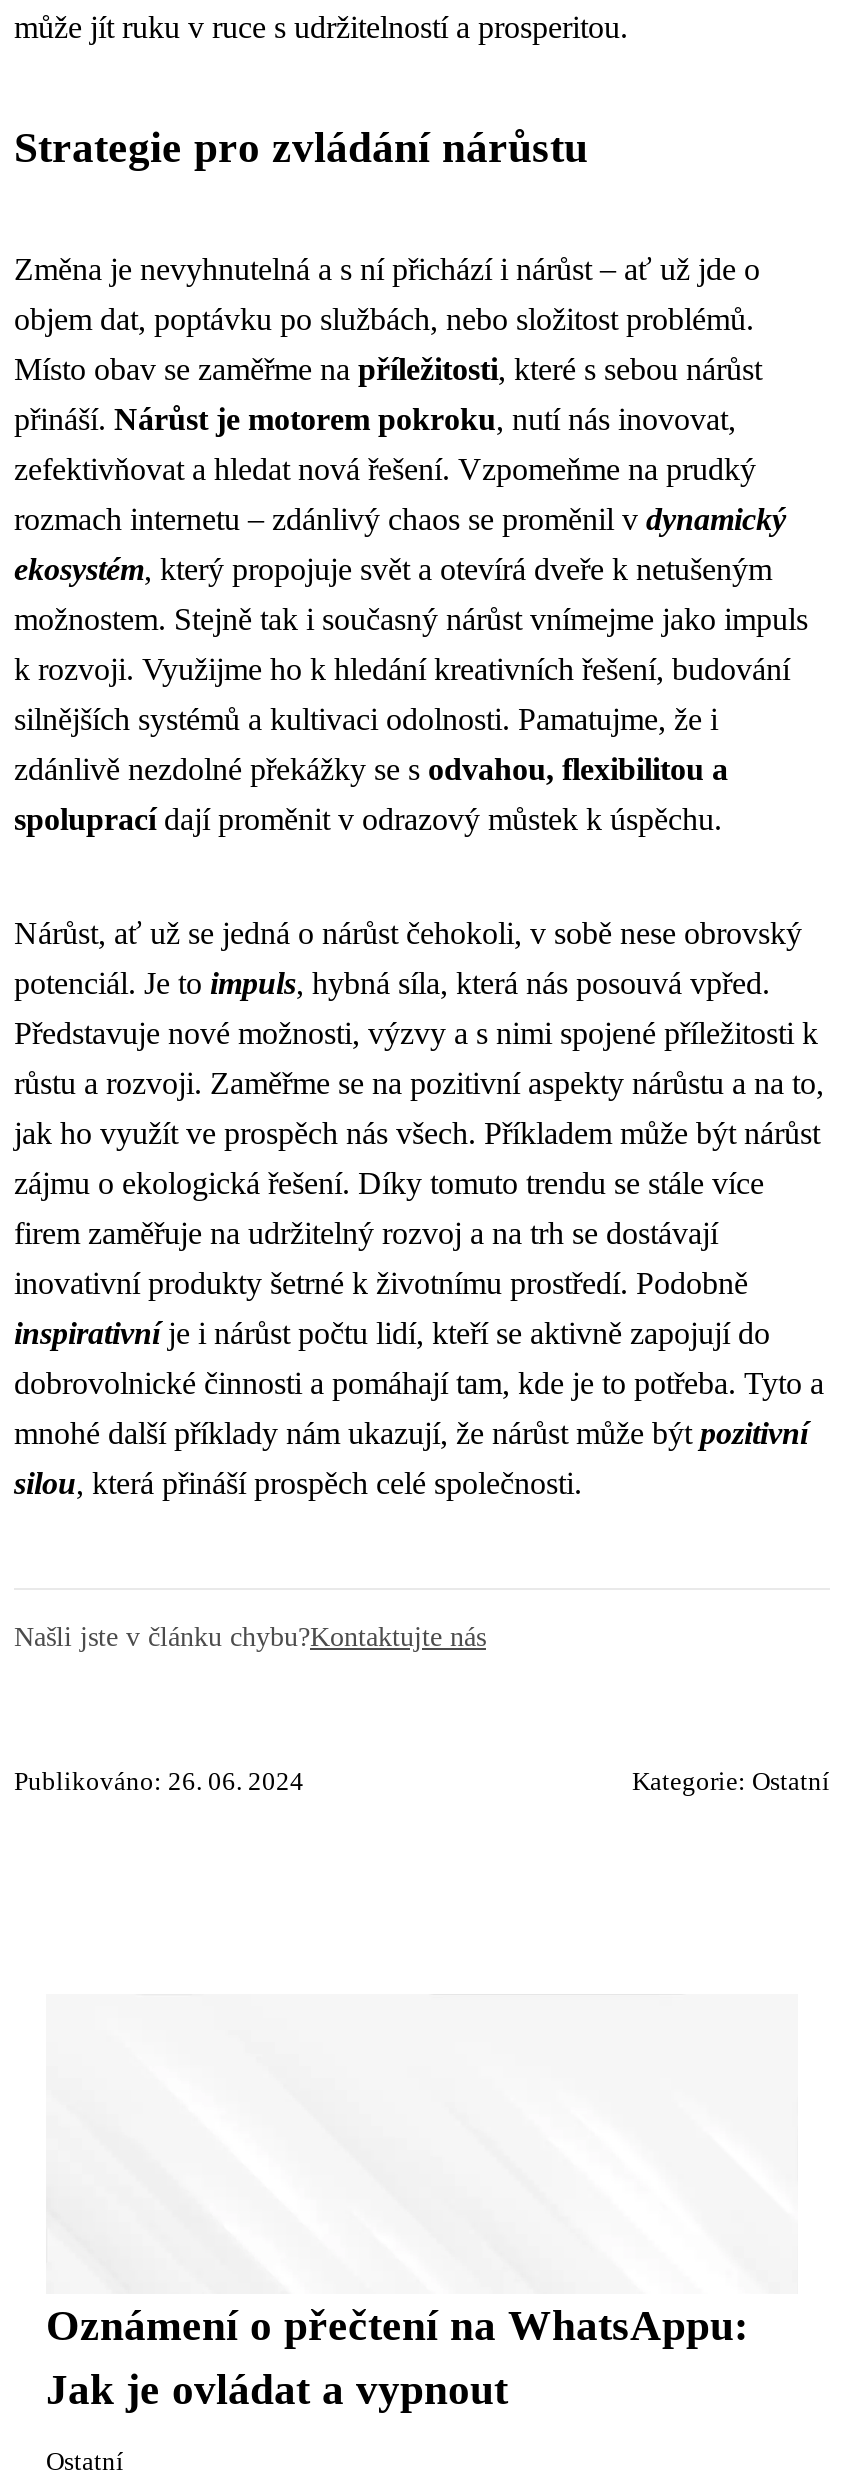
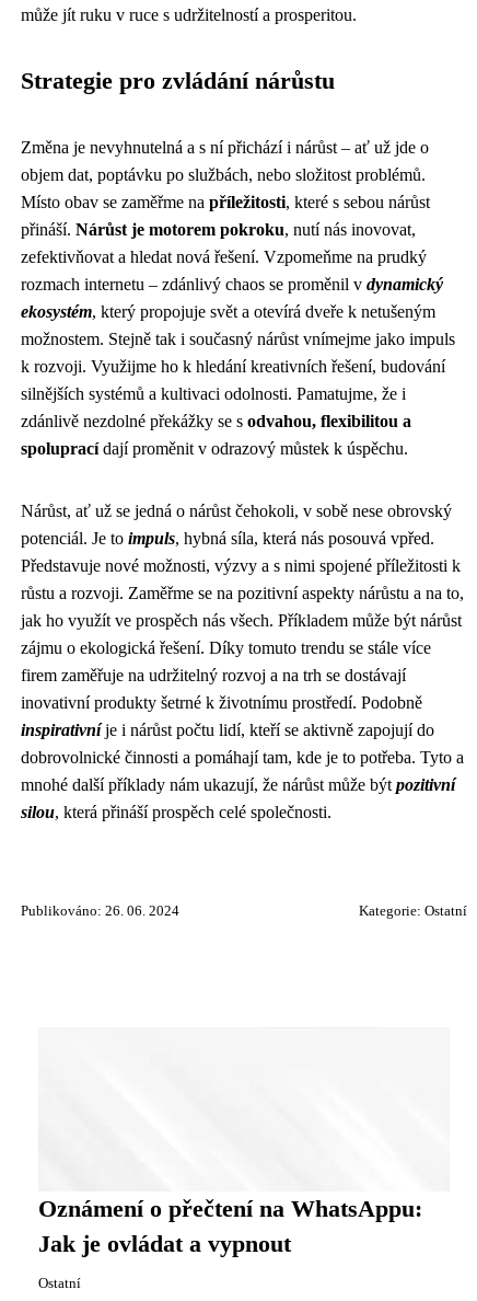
[14,1620,486,1652] Našli jste v článku chybu?Kontaktujte nás -> none

